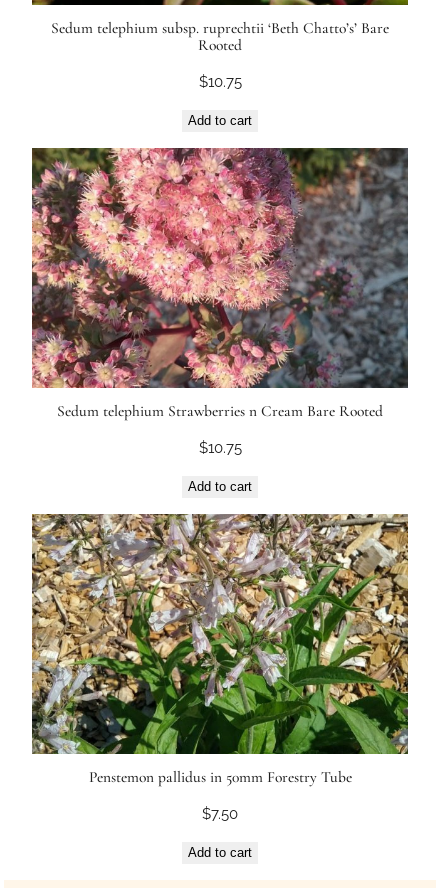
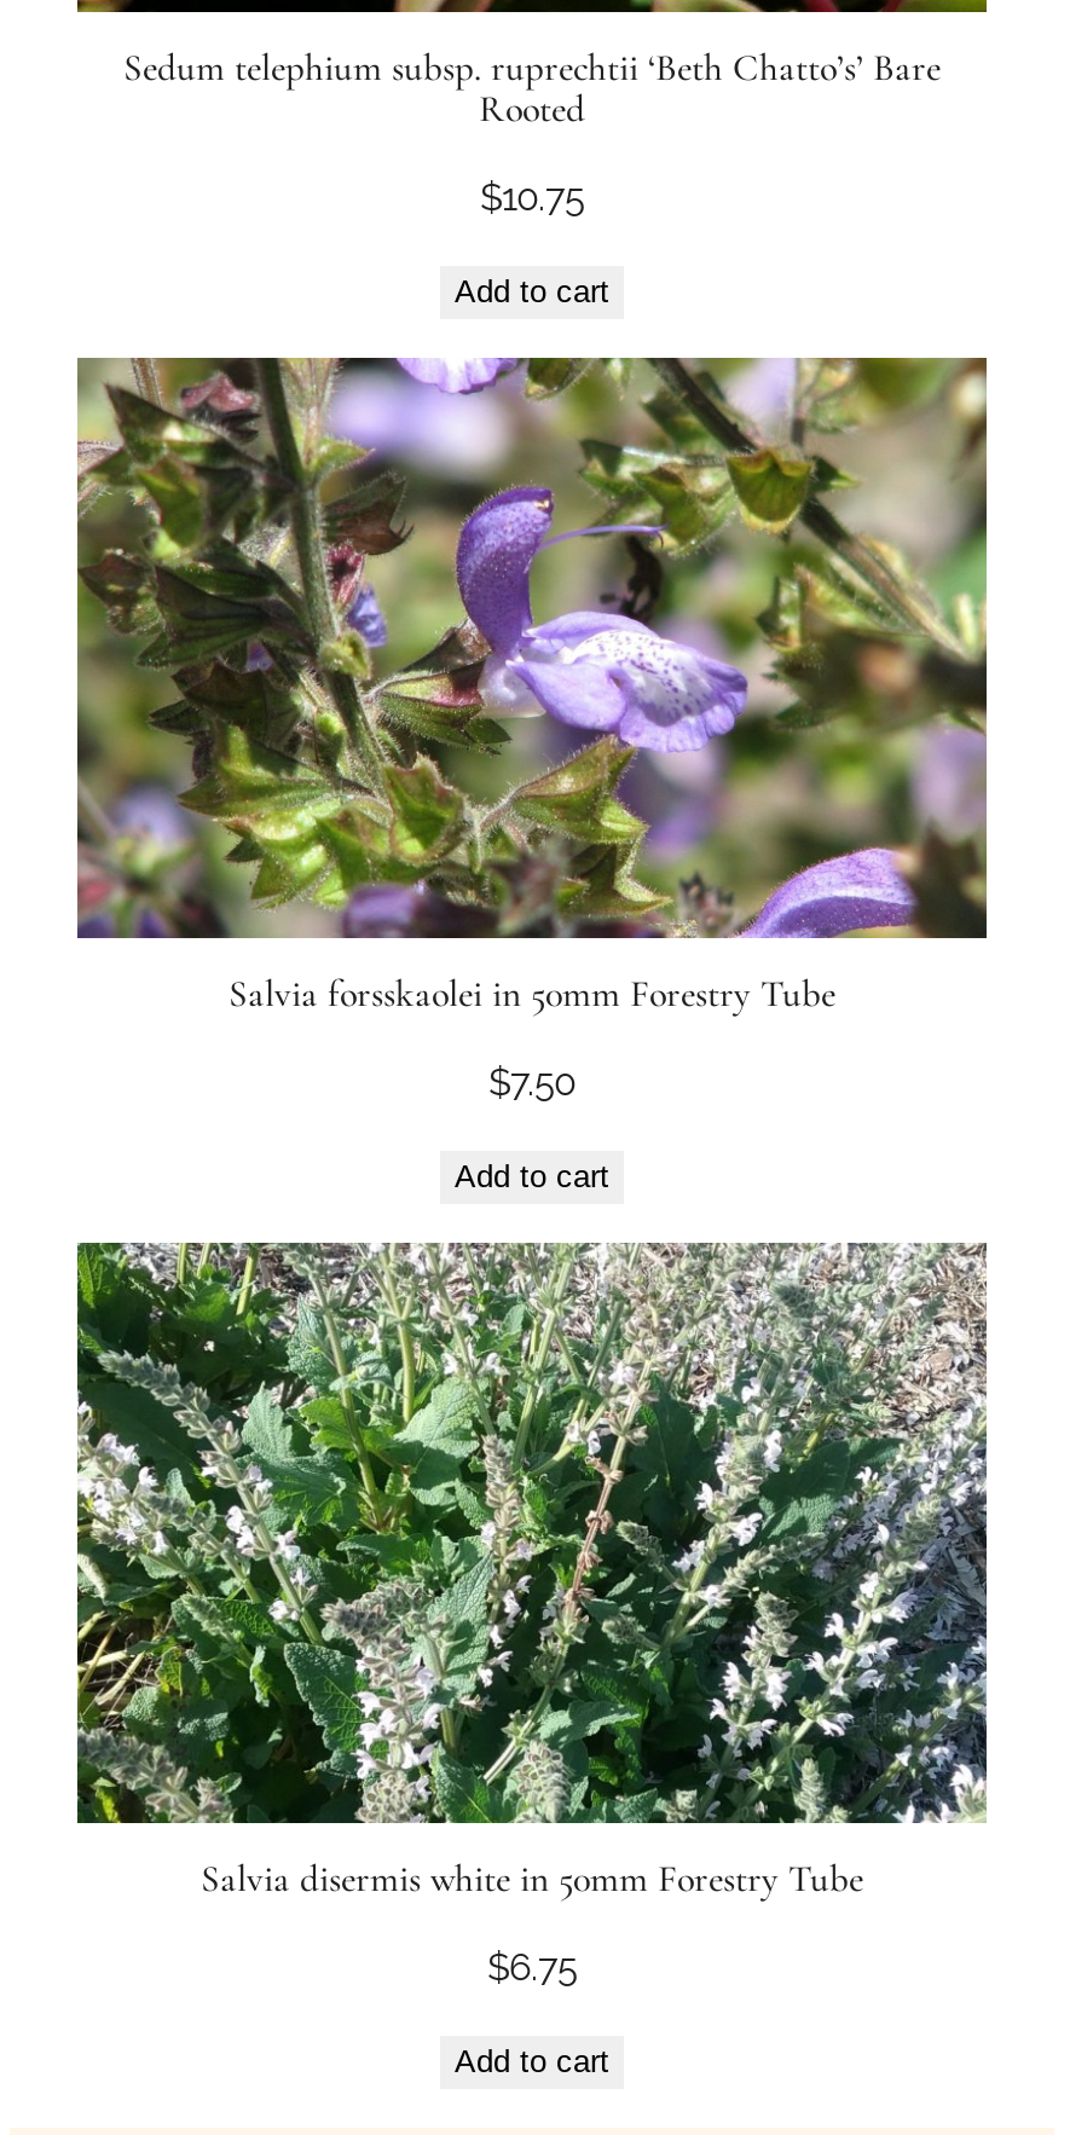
[31,147,409,420] [image] | Sedum telephium Strawberries n Cream Bare Rooted -> [75,355,989,1016] [image] | Salvia forsskaolei in 50mm Forestry Tube
[198,438,241,457] $10.75 -> [488,1059,576,1105] $7.50
[31,513,409,786] [image] | Penstemon pallidus in 50mm Forestry Tube -> [75,1240,989,1901] [image] | Salvia disermis white in 50mm Forestry Tube
[202,804,238,823] $7.50 -> [487,1944,577,1989] $6.75

